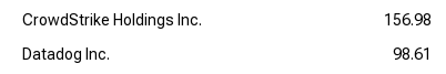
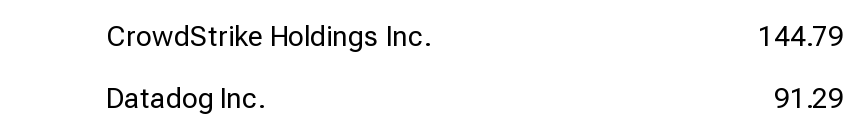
[384,11,432,29] 156.98 -> [758,20,844,52] 144.79
[393,45,432,63] 98.61 -> [774,82,844,114] 91.29

